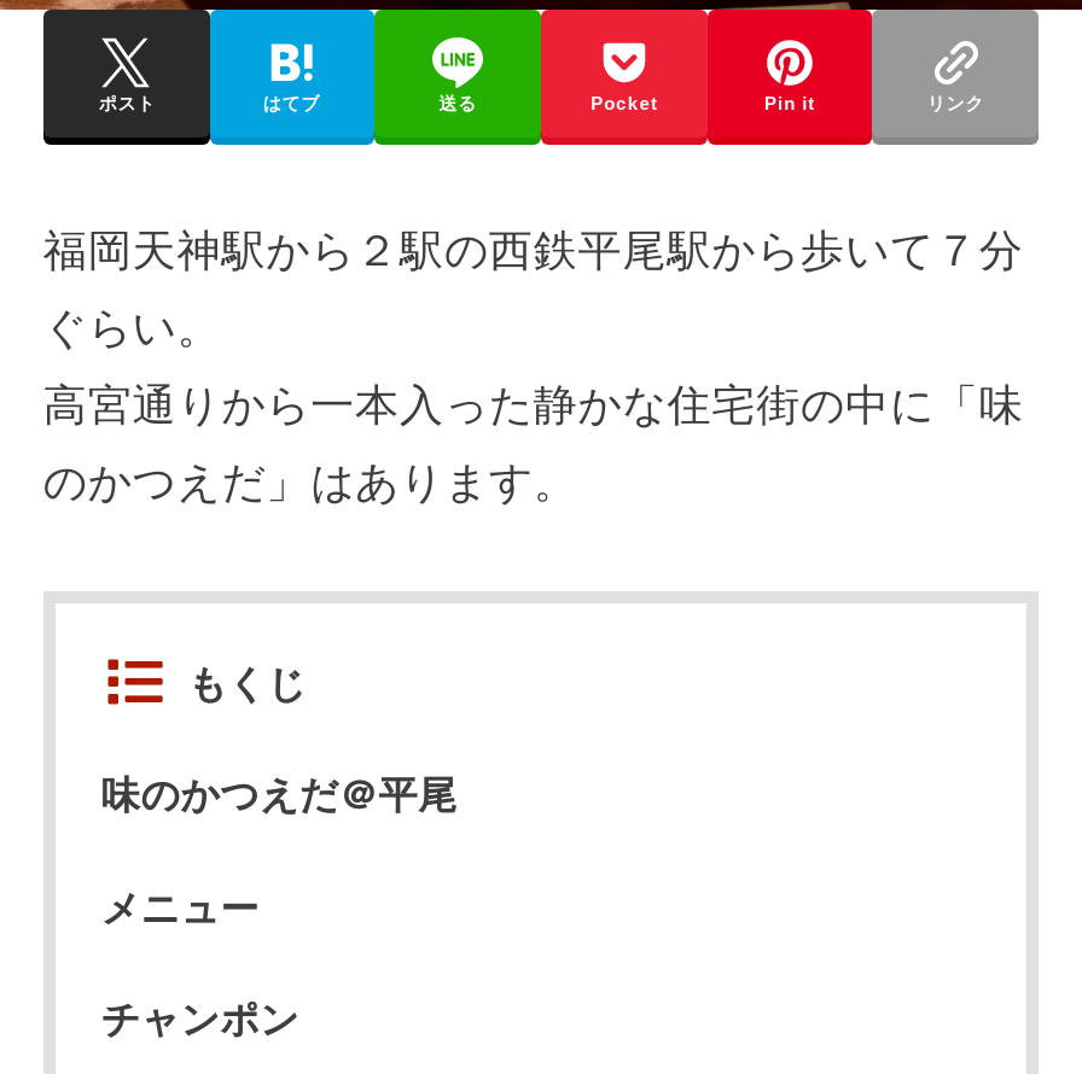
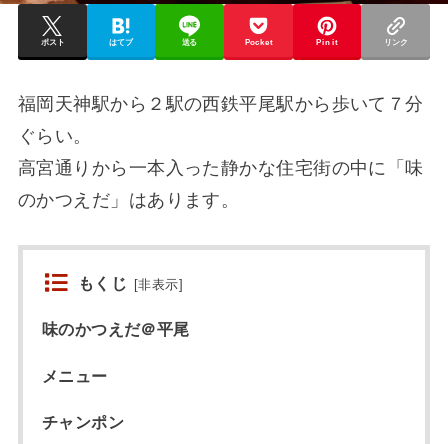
[188,662,307,705] もくじ -> [78,274,183,292] もくじ [非表示]

